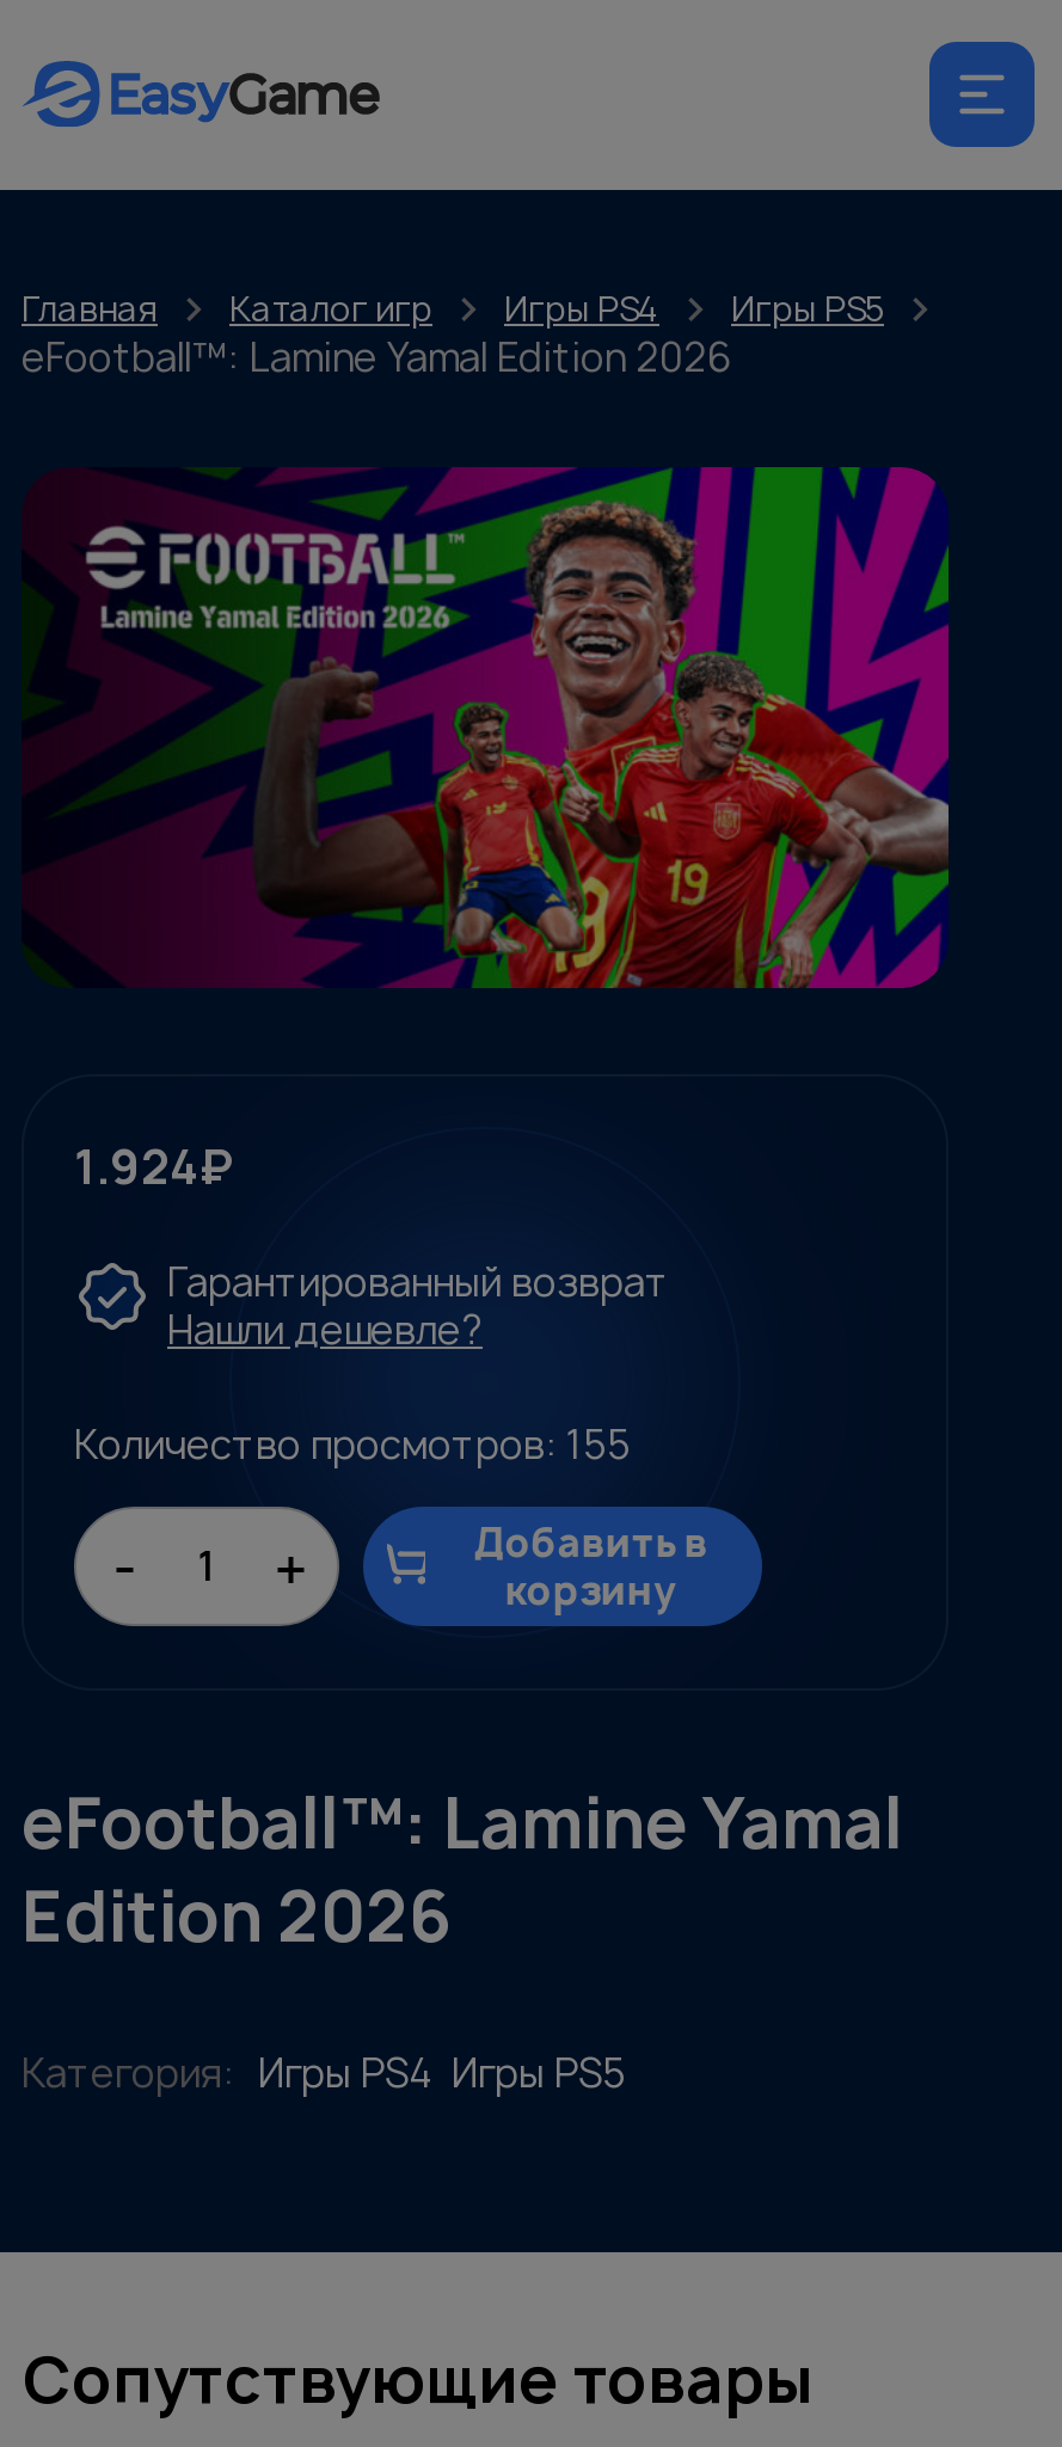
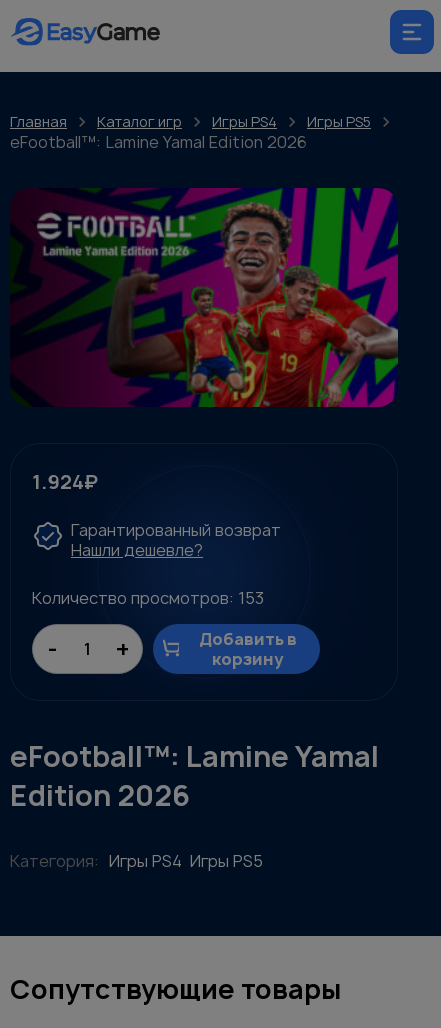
[74,1418,631,1471] Количество просмотров: 155 -> [32,587,264,609] Количество просмотров: 153

